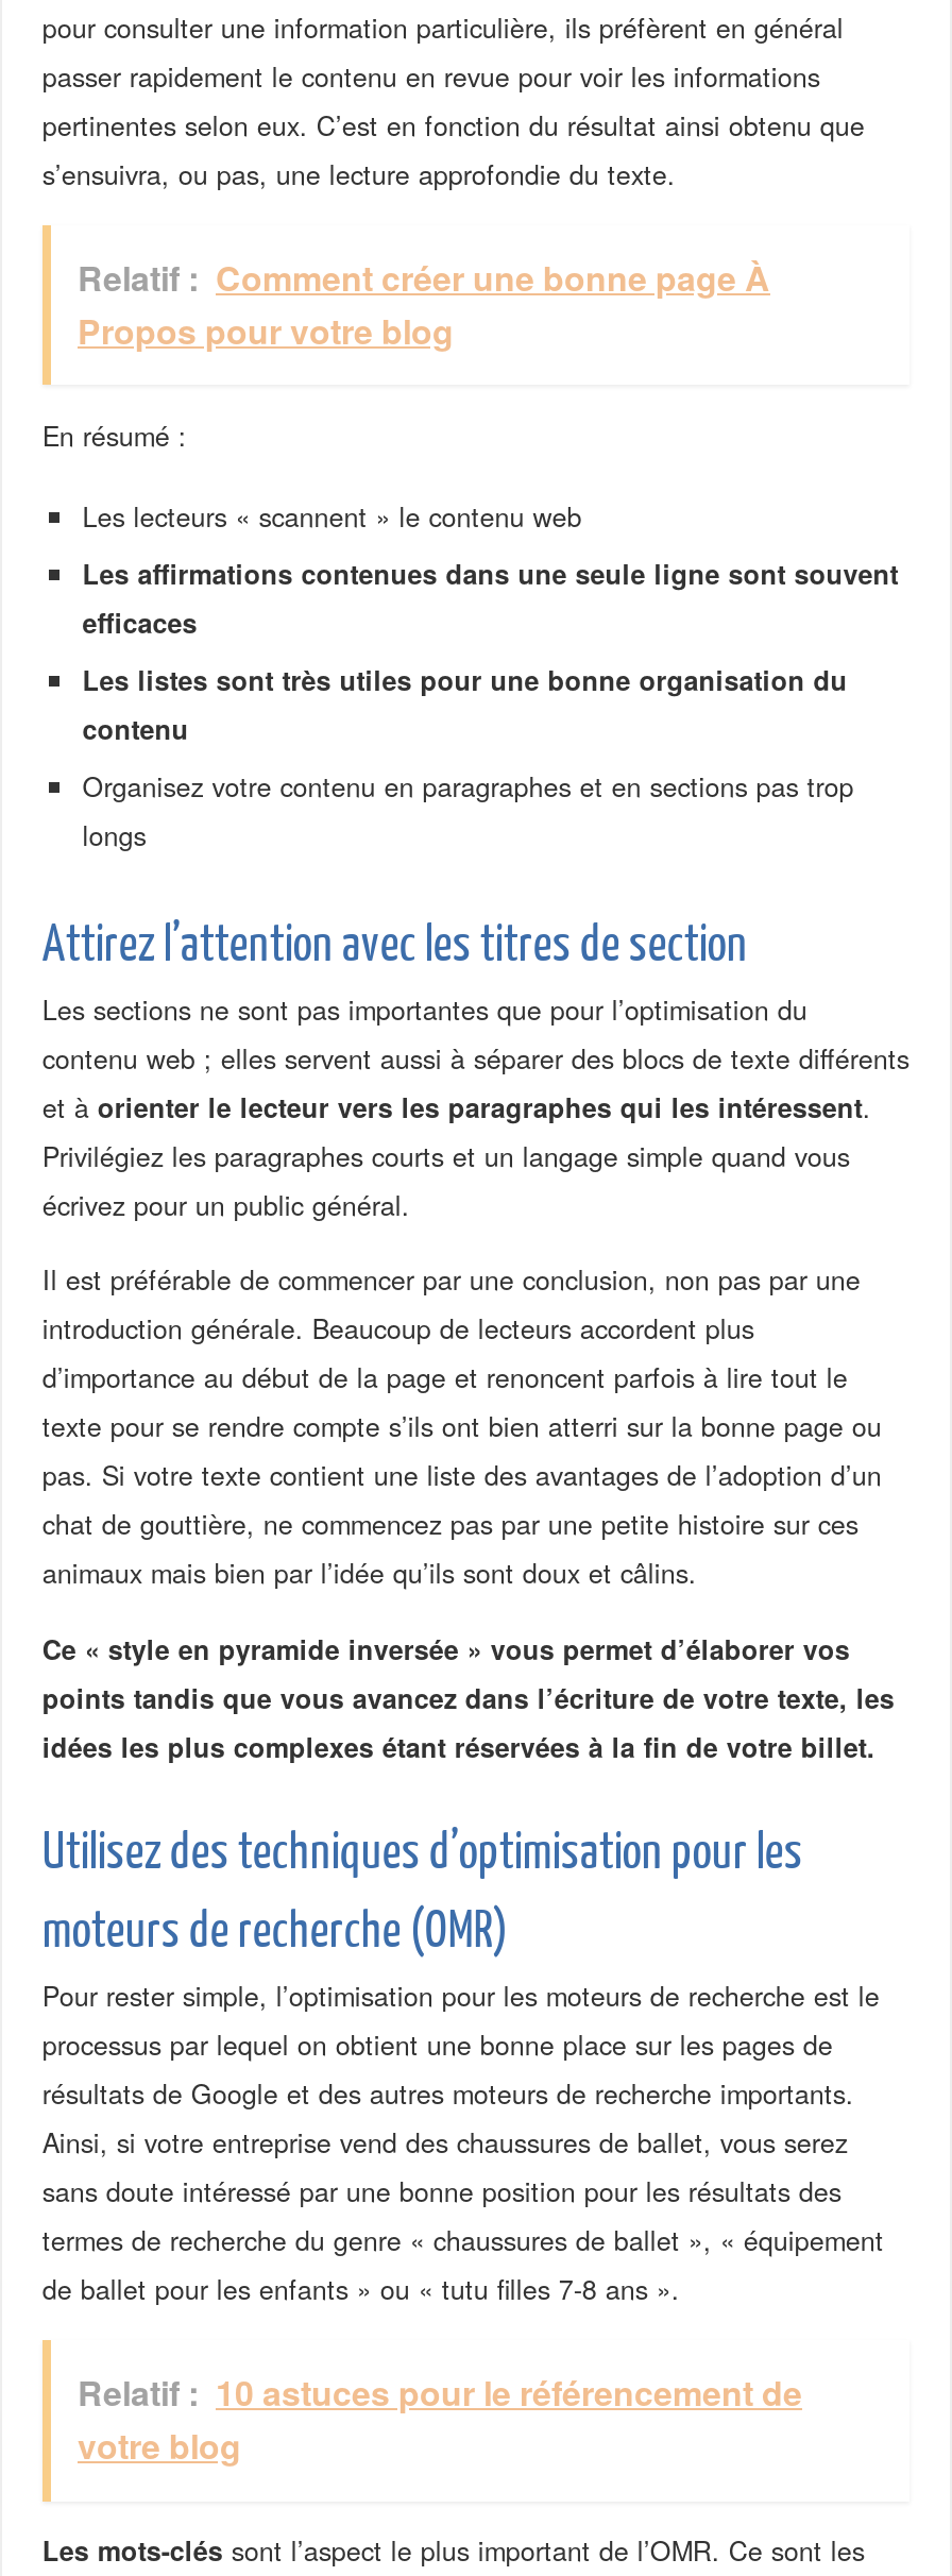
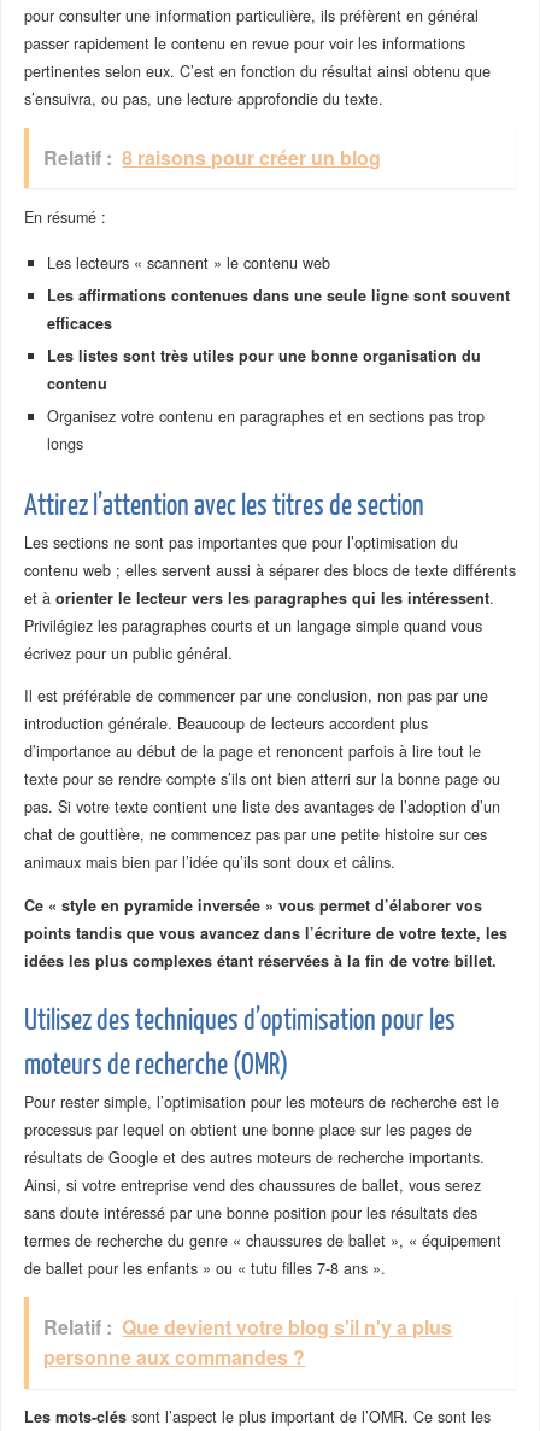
[78,253,770,355] Relatif : Comment créer une bonne page À | Propos pour votre blog -> [44,143,381,171] Relatif : 8 raisons pour créer un blog
[78,2368,802,2470] Relatif : 10 astuces pour le référencement de | votre blog -> [44,1313,453,1371] Relatif : Que devient votre blog s'il n'y a plus | personne aux commandes ?

